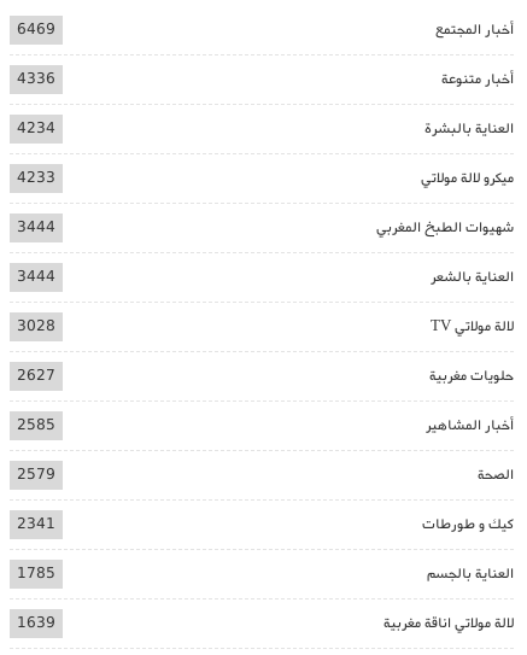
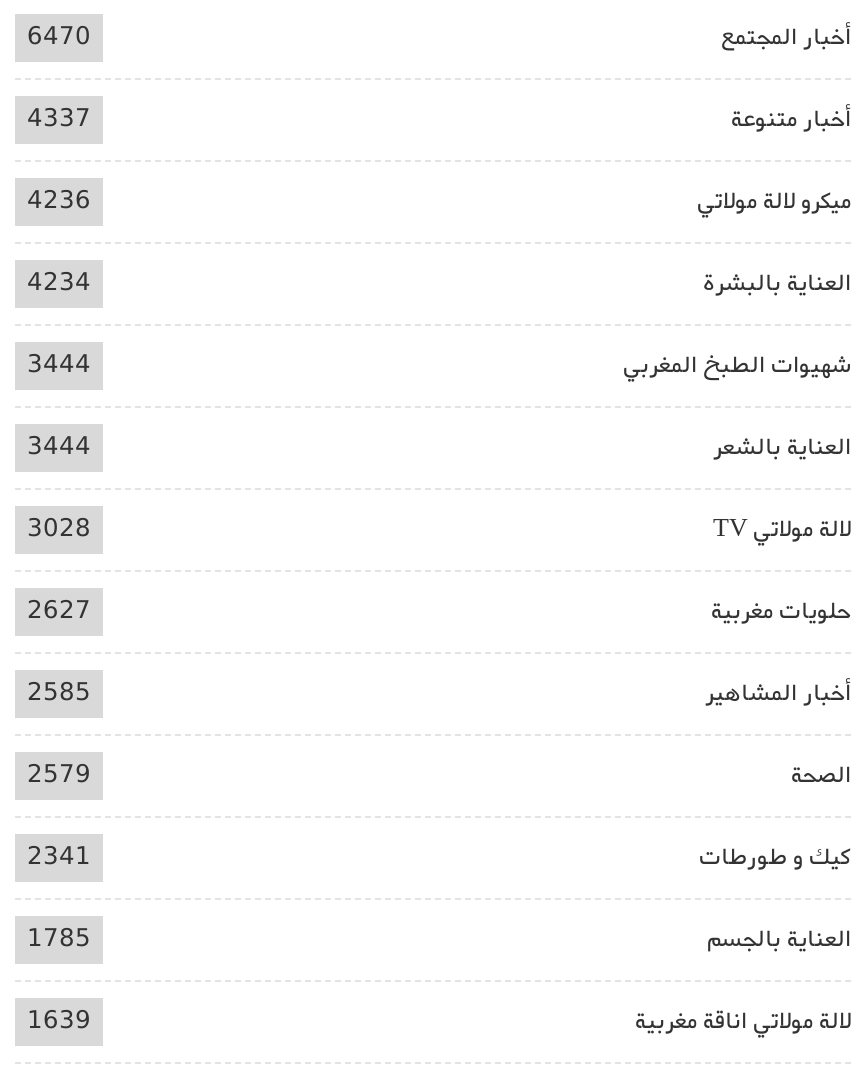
[17,17,55,40] 6469 -> [27,17,91,55] 6470
[17,67,55,90] 4336 -> [27,99,91,219] 4337 | 4236
moved [17,116,514,139] -> [27,263,851,301]: العناية بالبشرة | 4234
[17,166,55,189] 4233 -> none
moved [421,166,514,189] -> [697,181,851,219]: ميكرو لالة مولاتي

